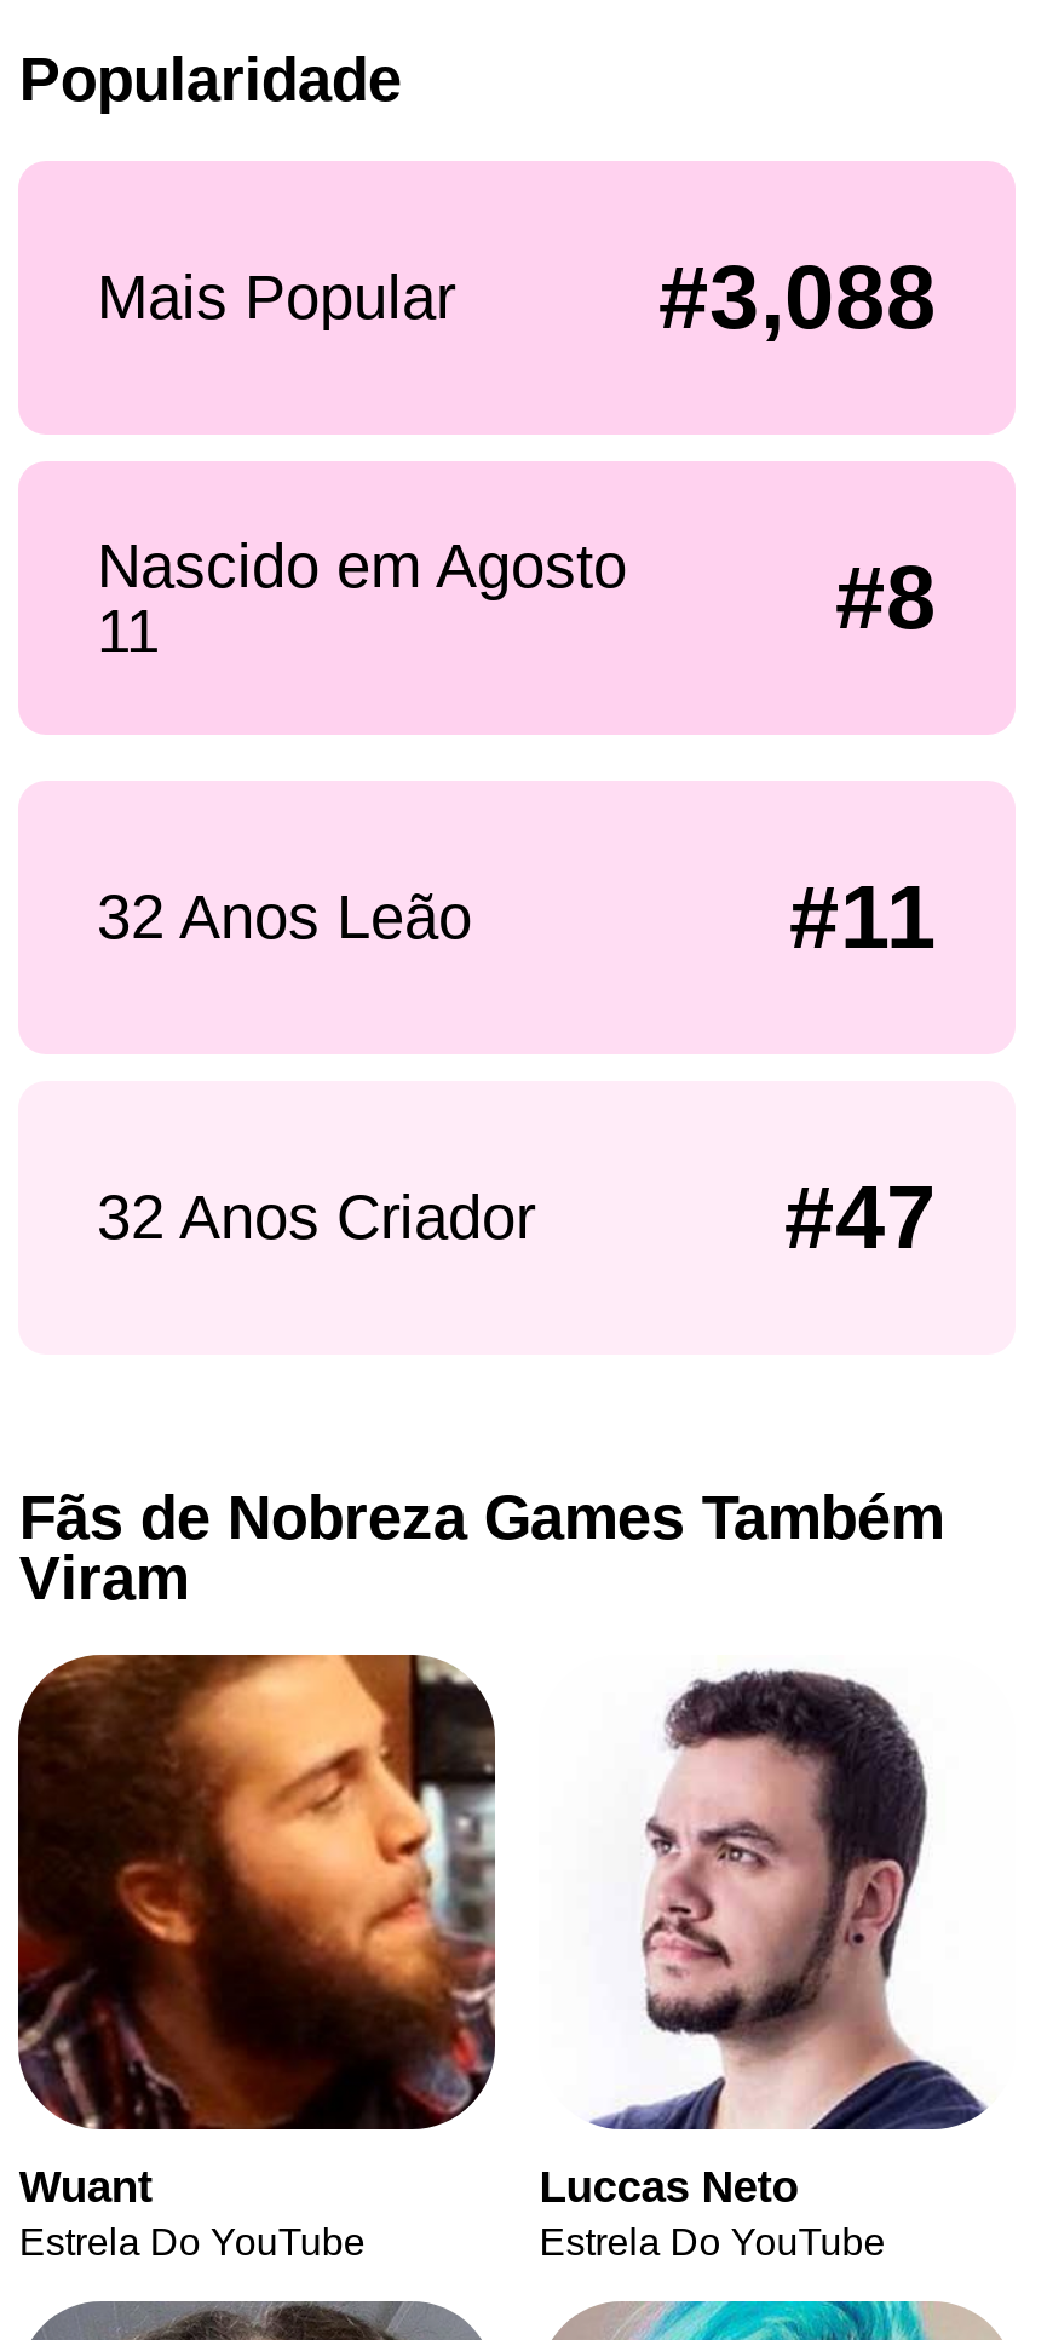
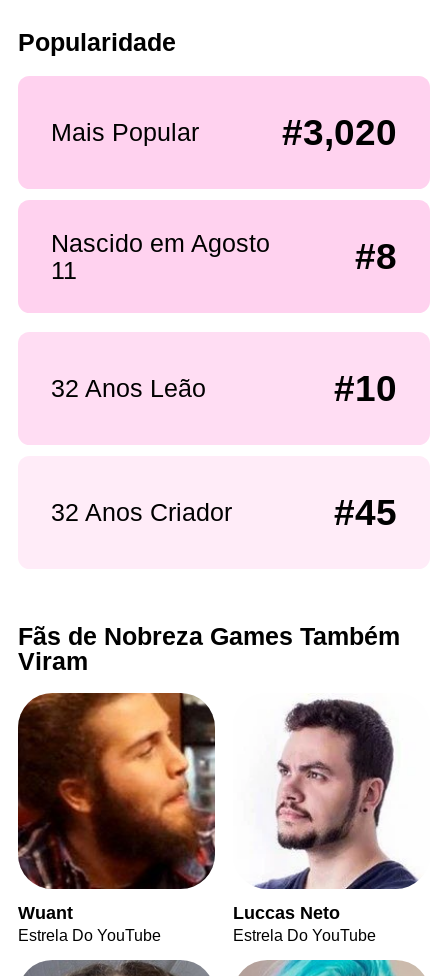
[658,248,937,347] #3,088 -> [282,112,397,153] #3,020
[789,867,937,967] #11 -> [334,368,397,409] #10
[784,1169,937,1268] #47 -> [334,492,397,533] #45

